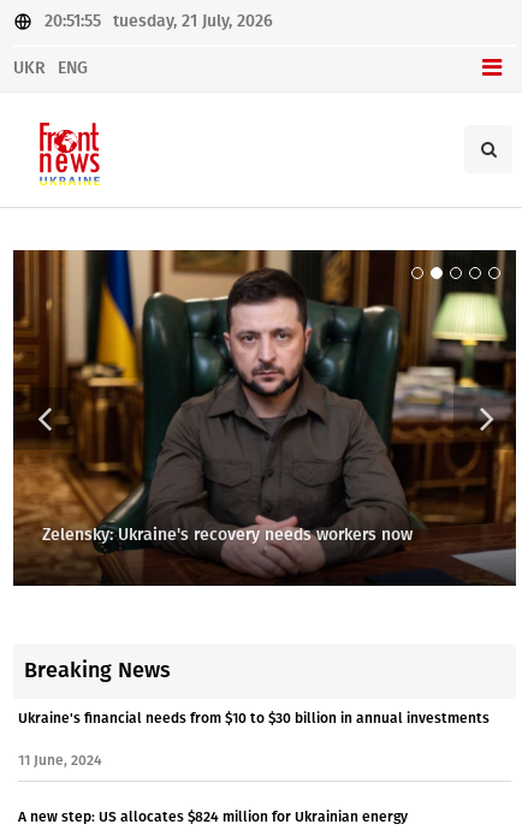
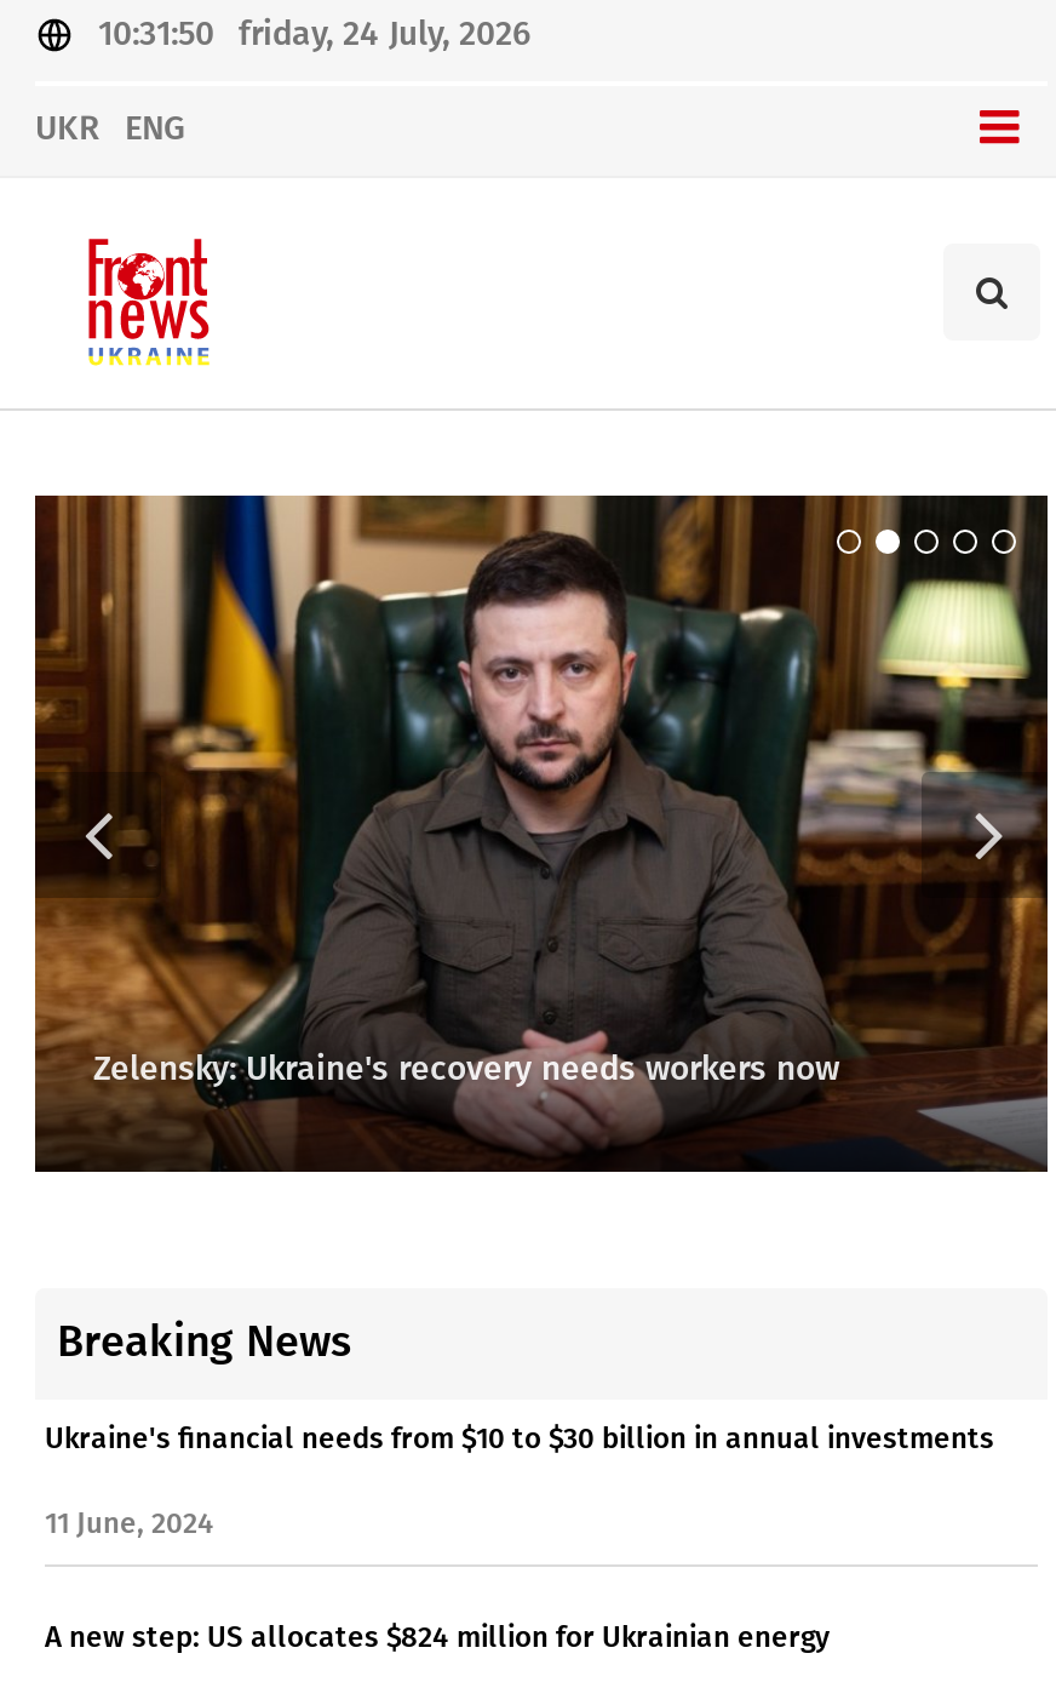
[45,11,273,31] 20:51:55 tuesday, 21 July, 2026 -> [98,13,532,55] 10:31:50 friday, 24 July, 2026

